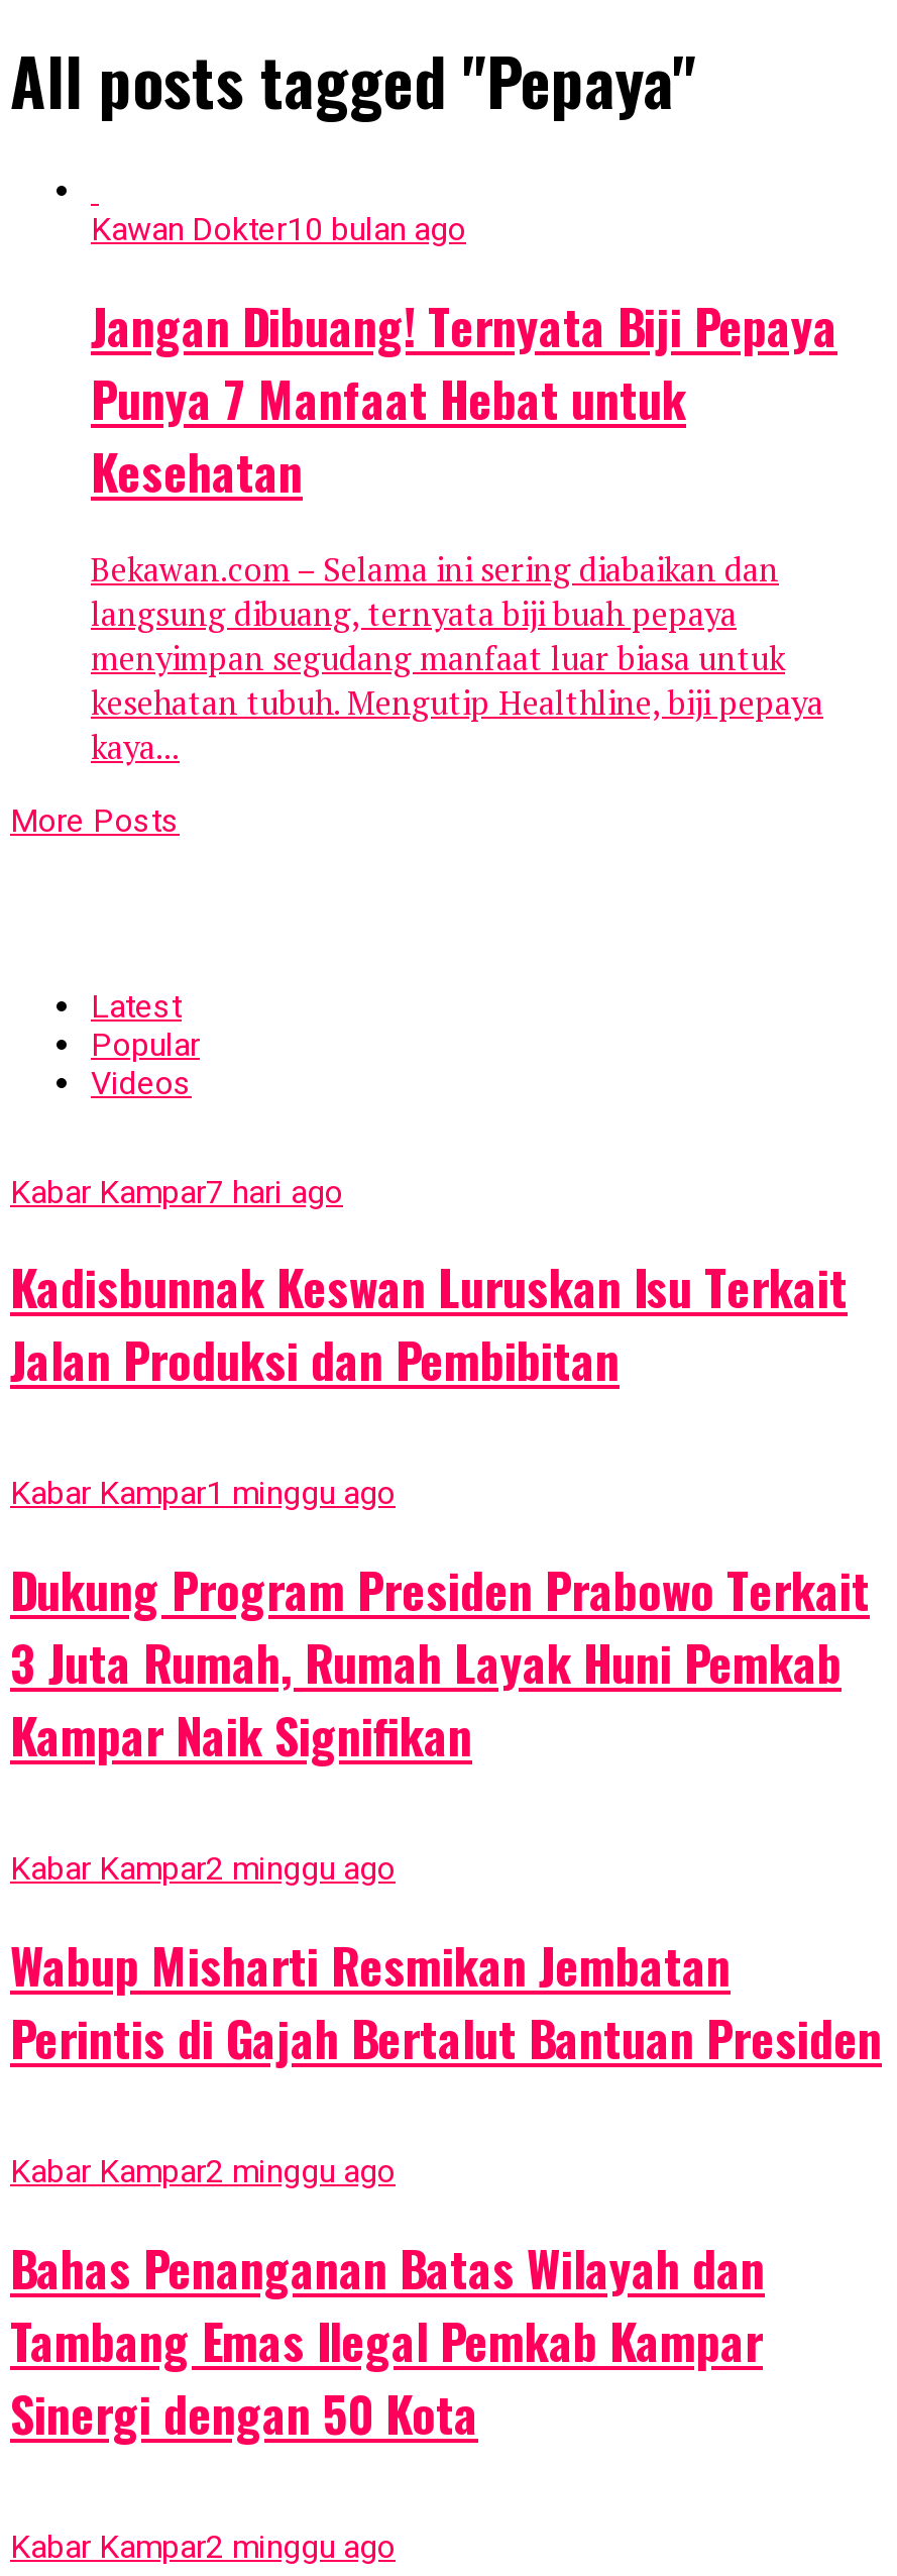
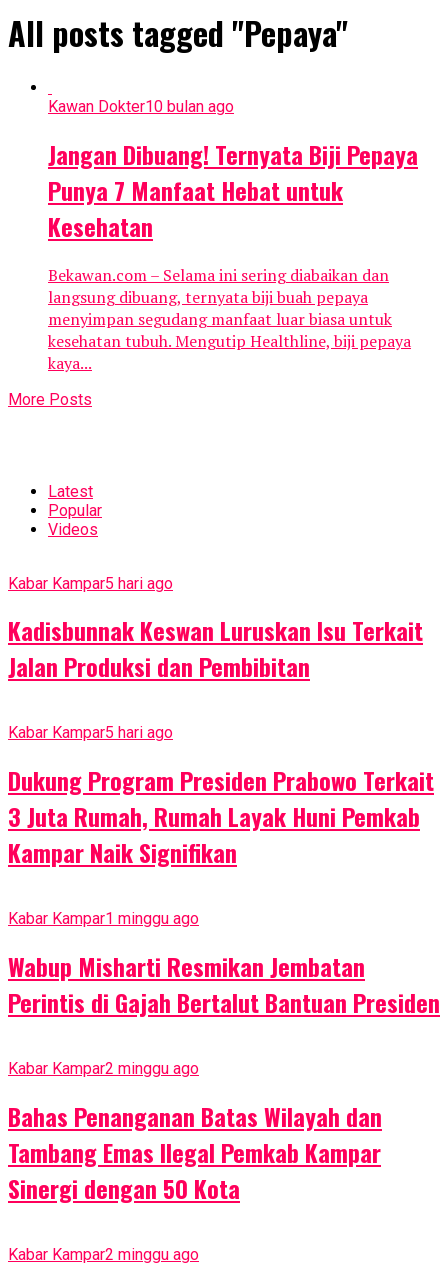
[10,1172,343,1210] Kabar Kampar7 hari ago -> [8,573,173,592] Kabar Kampar5 hari ago
none -> [8,723,173,742] Kabar Kampar5 hari ago
moved [10,1474,396,1513] -> [8,909,199,928]: Kabar Kampar1 minggu ago
[10,1849,396,1888] Kabar Kampar2 minggu ago -> none

